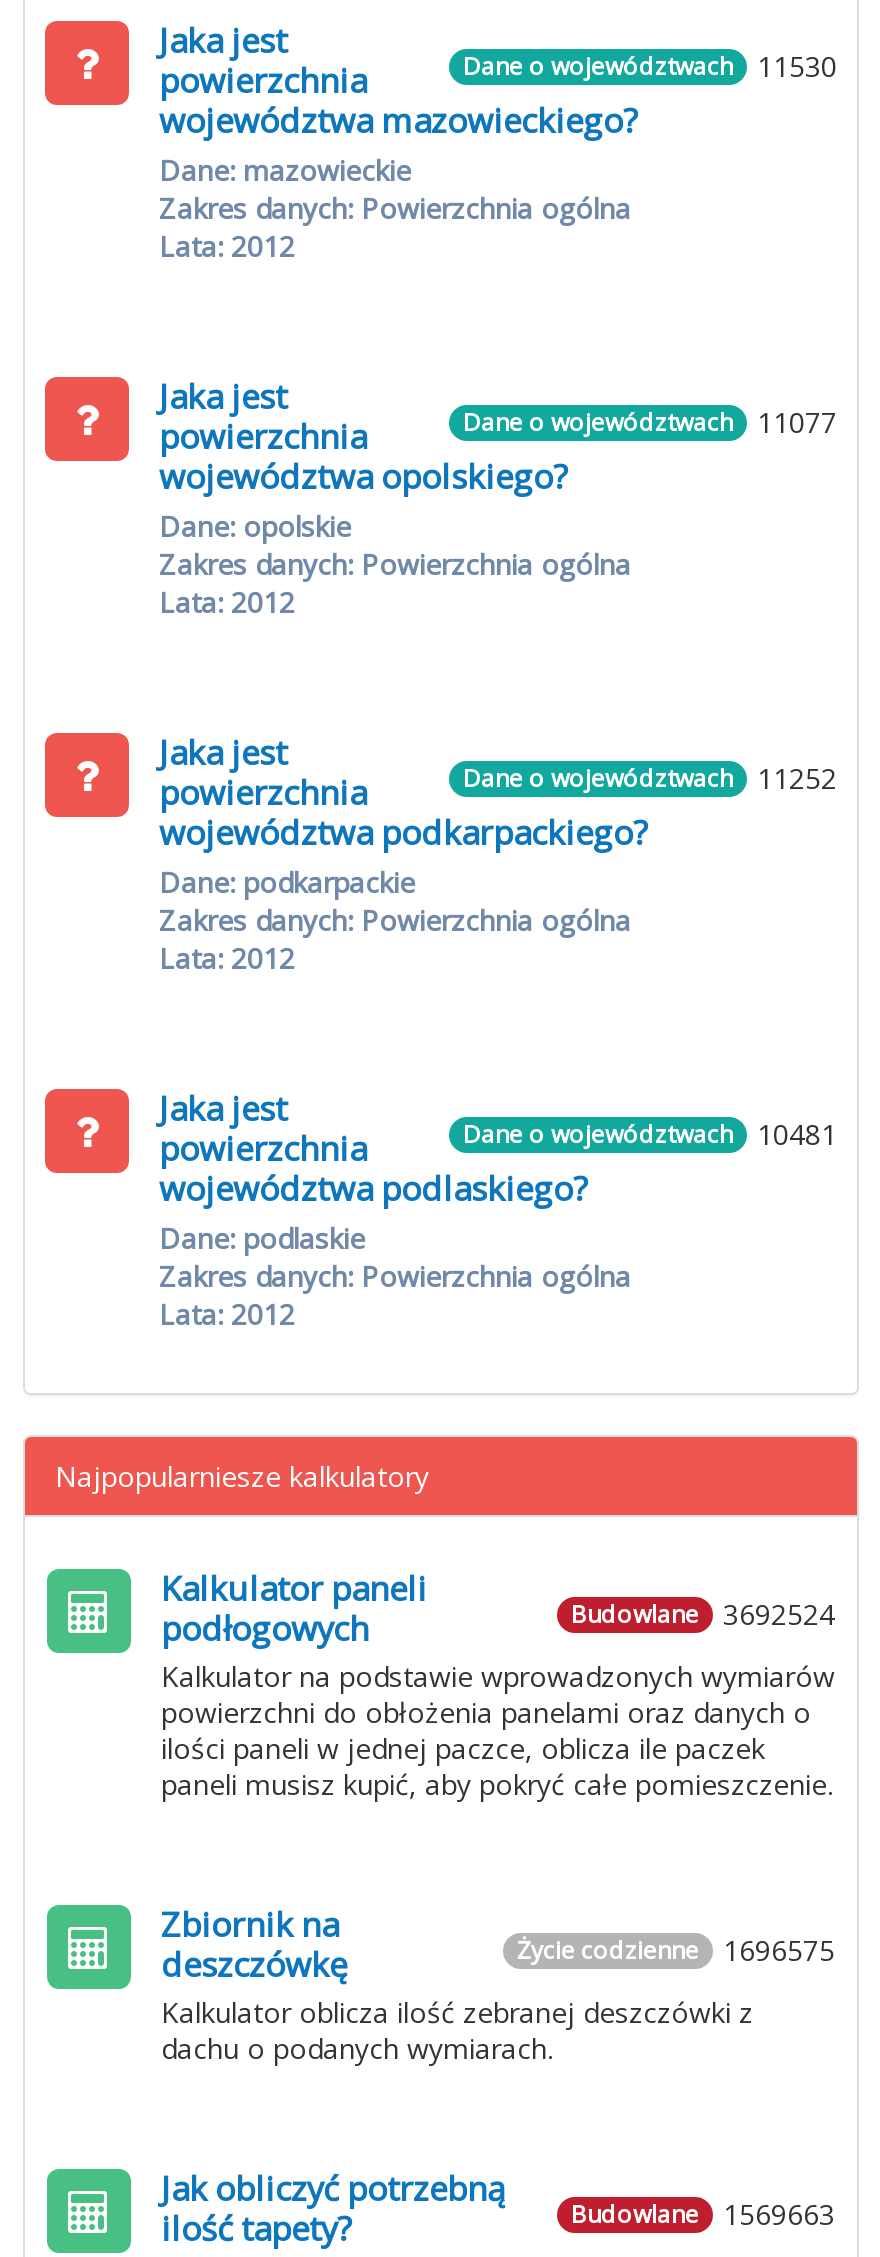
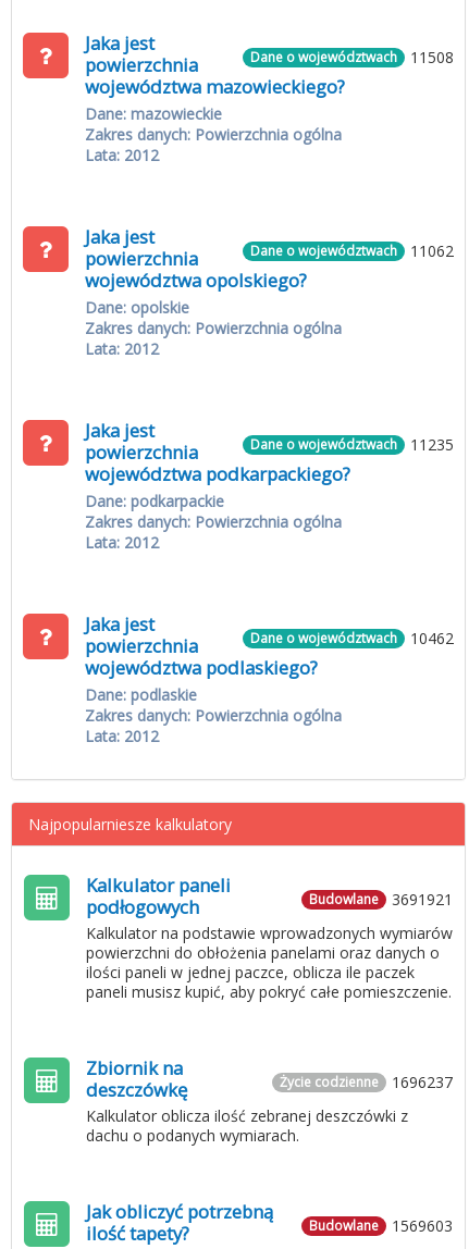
[463,47,837,85] Dane o województwach 11530 -> [250,47,454,67] Dane o województwach 11508
[463,403,837,441] Dane o województwach 11077 -> [250,240,454,261] Dane o województwach 11062
[463,759,837,797] Dane o województwach 11252 -> [250,434,454,455] Dane o województwach 11235
[463,1115,837,1153] Dane o województwach 10481 -> [250,628,454,648] Dane o województwach 10462
[571,1595,835,1633] Budowlane 3692524 -> [309,889,453,910] Budowlane 3691921
[517,1931,835,1969] Życie codzienne 1696575 -> [280,1072,453,1092] Życie codzienne 1696237
[571,2195,835,2233] Budowlane 1569663 -> [309,1215,453,1236] Budowlane 1569603

